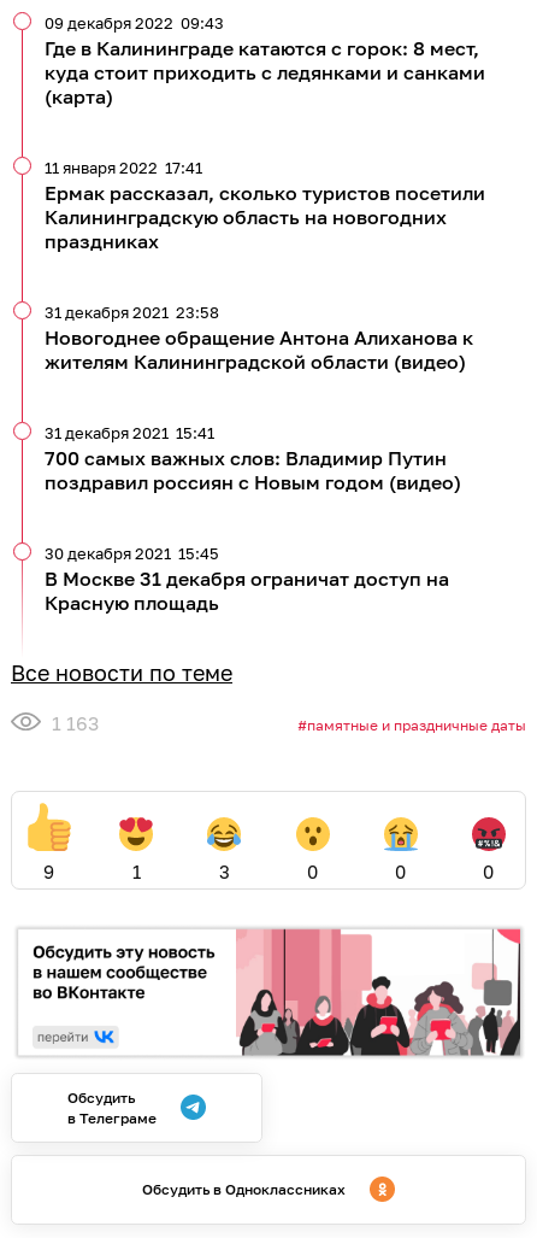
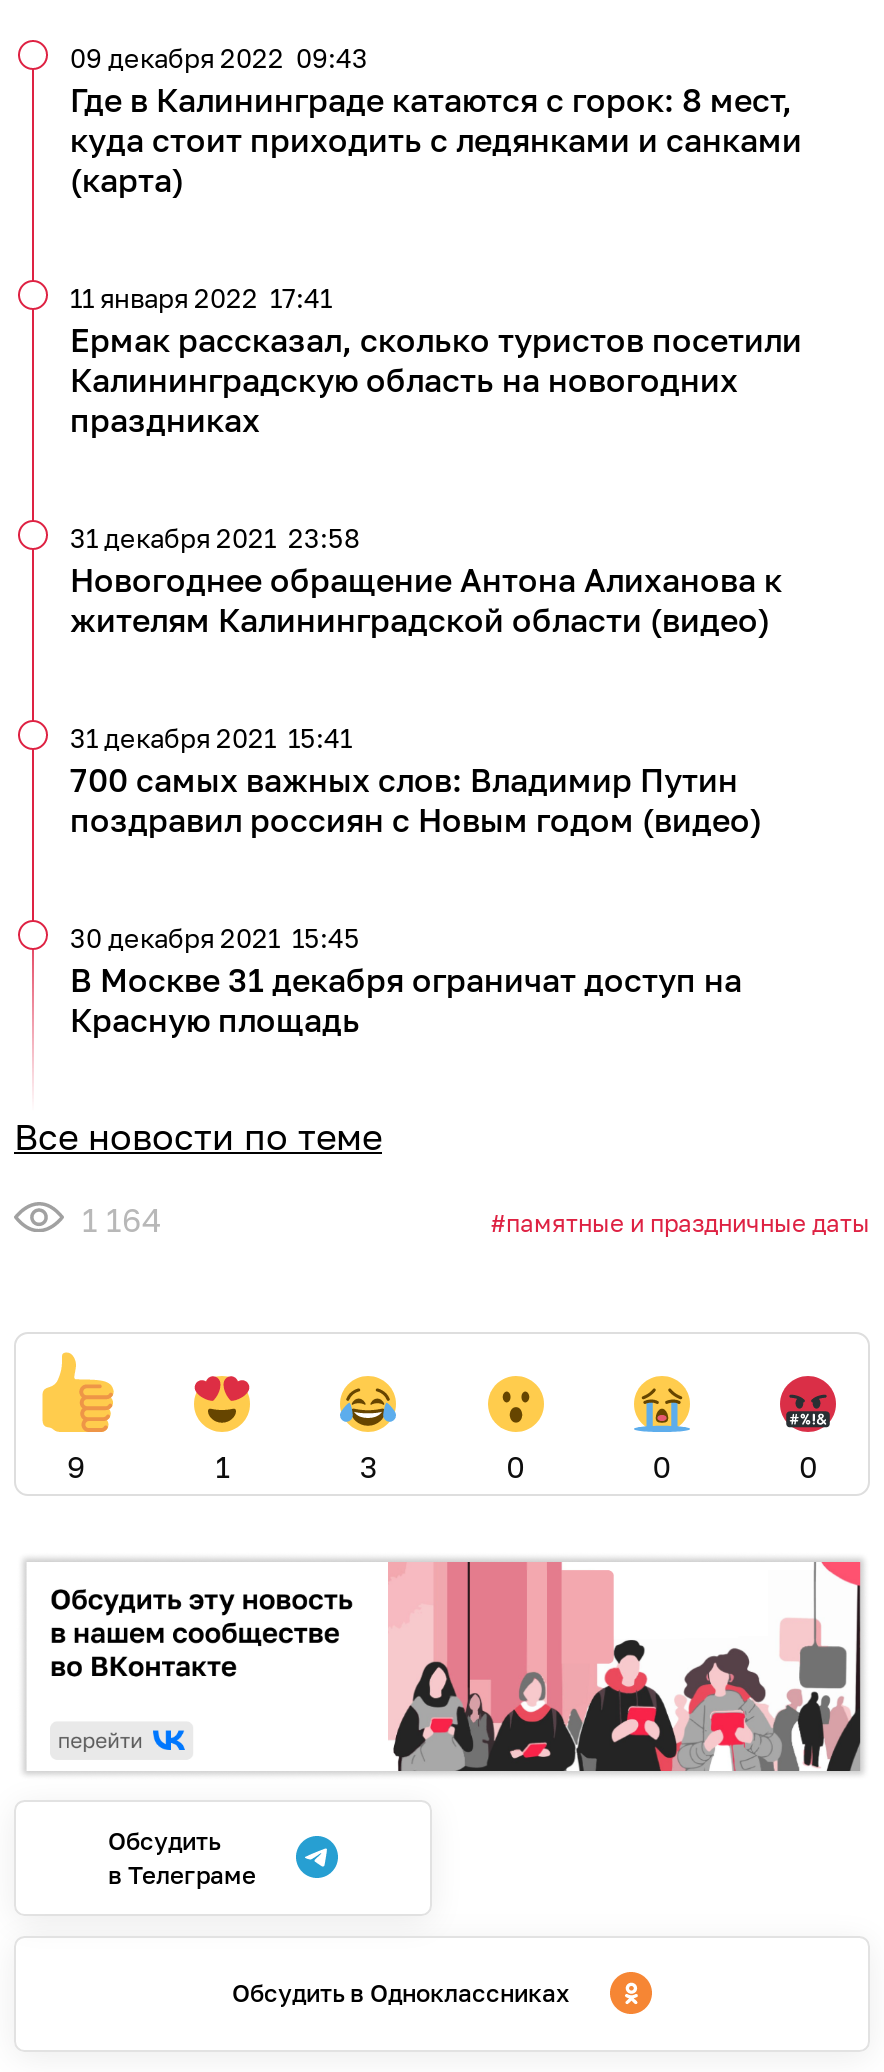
[47,711,99,735] 1 163 -> [74,1200,162,1240] 1 164

